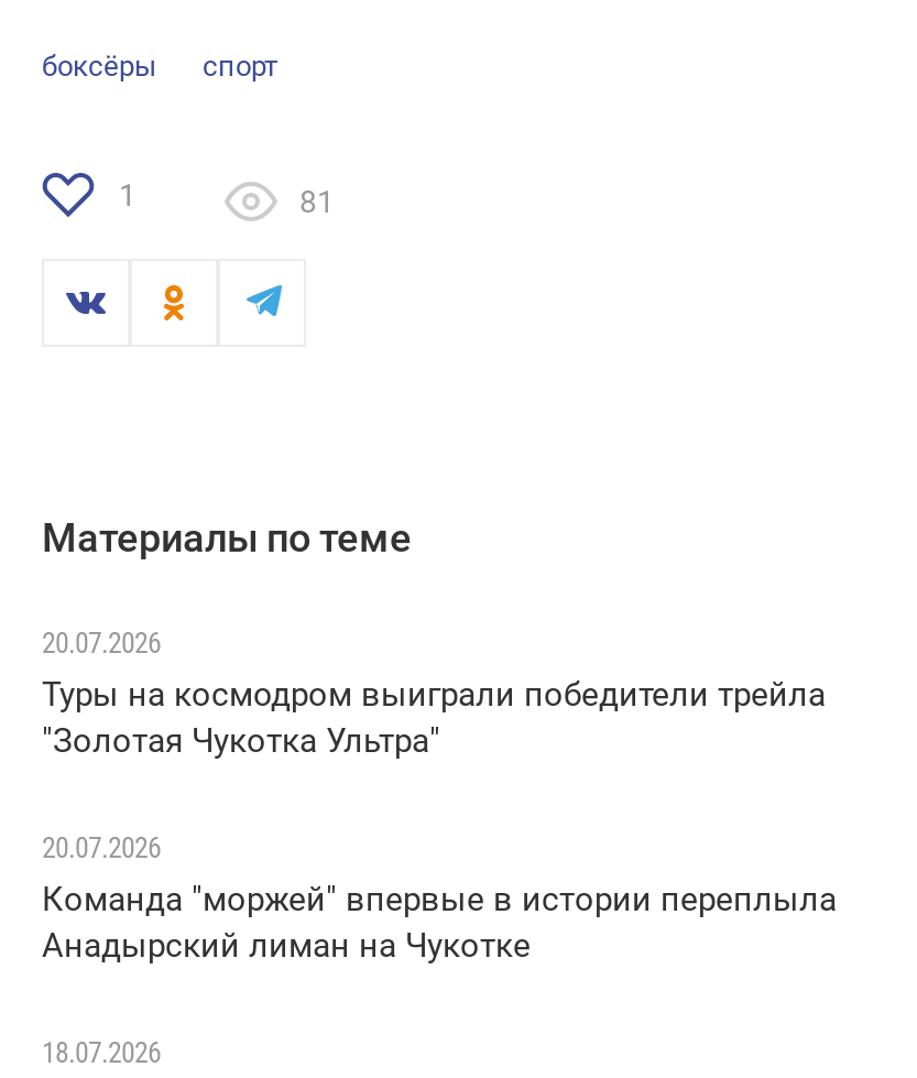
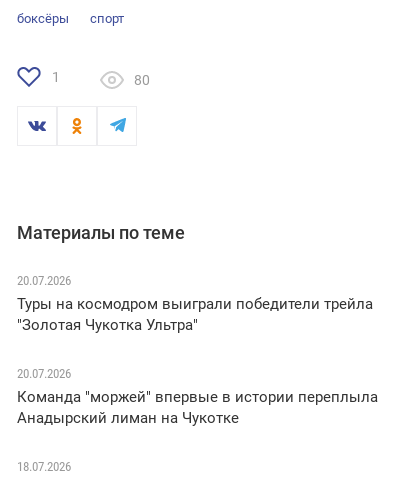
[299,183,335,218] 81 -> [134,72,150,88] 80

